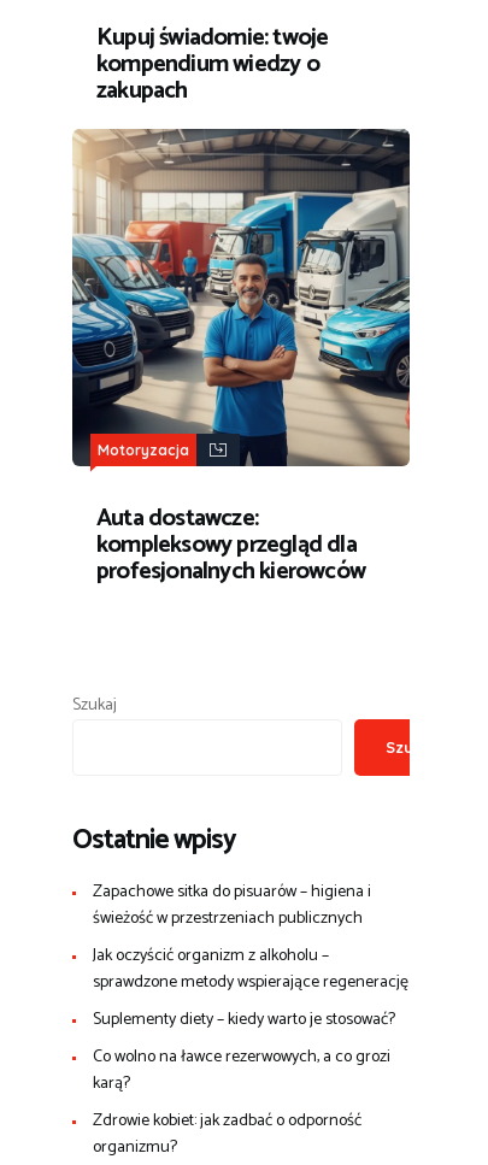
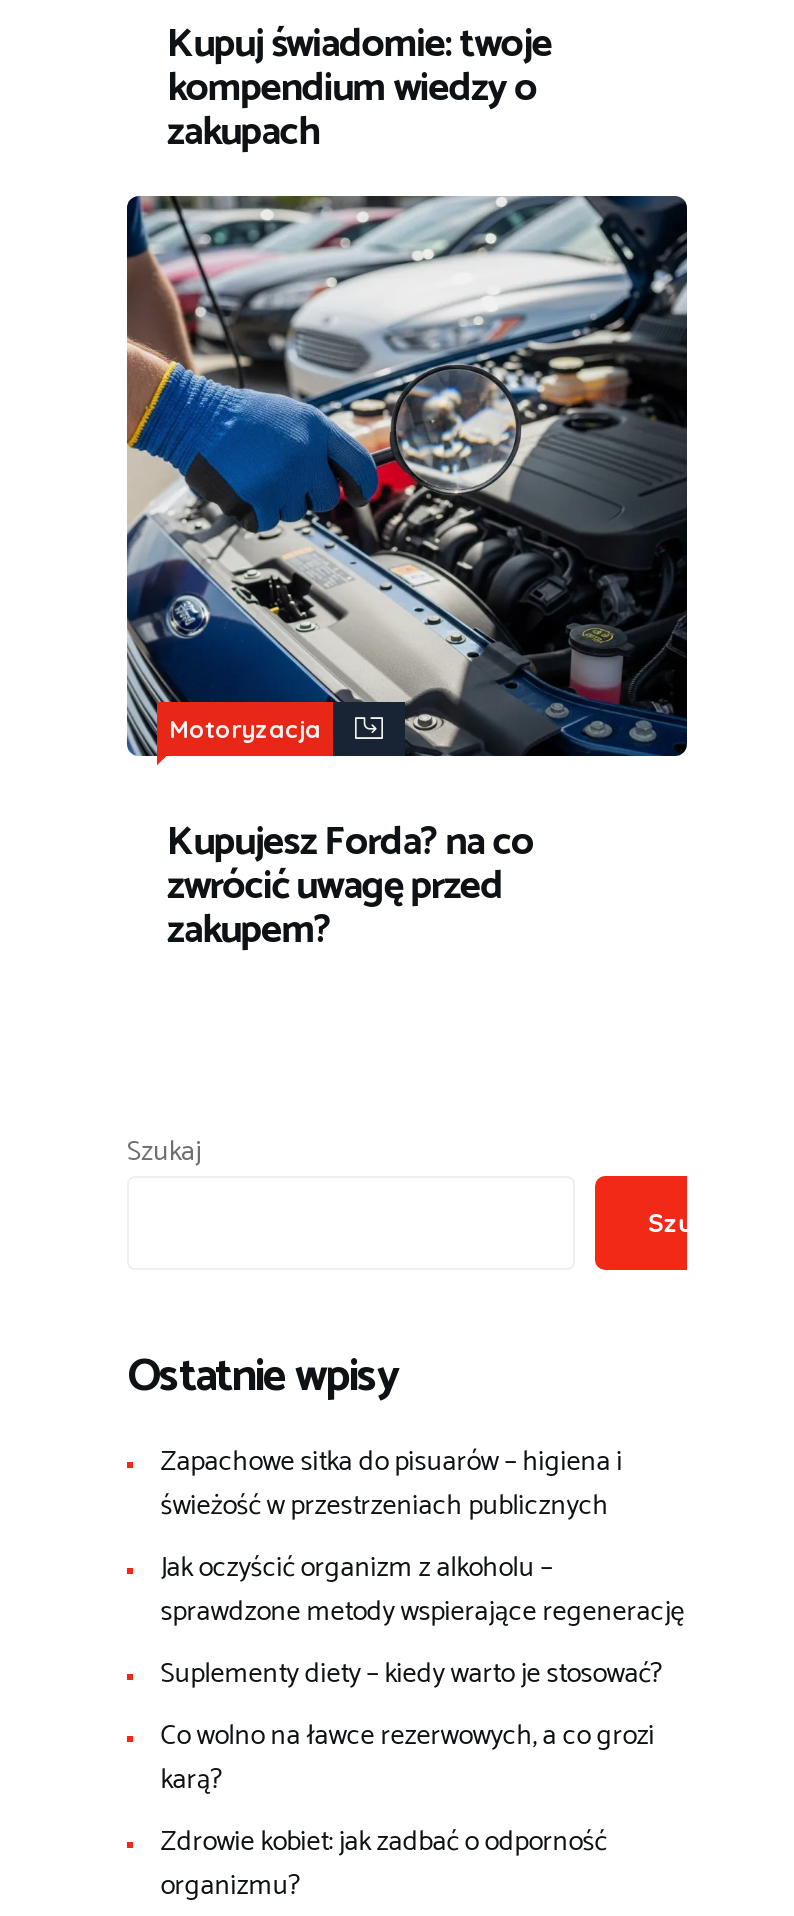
[71,128,411,592] [image] | Auta dostawcze: | kompleksowy przegląd dla | profesjonalnych kierowców -> [125,194,689,964] [image] | Kupujesz Forda? na co | zwrócić uwagę przed | zakupem?

